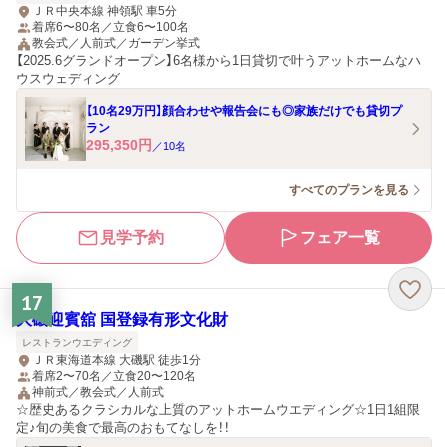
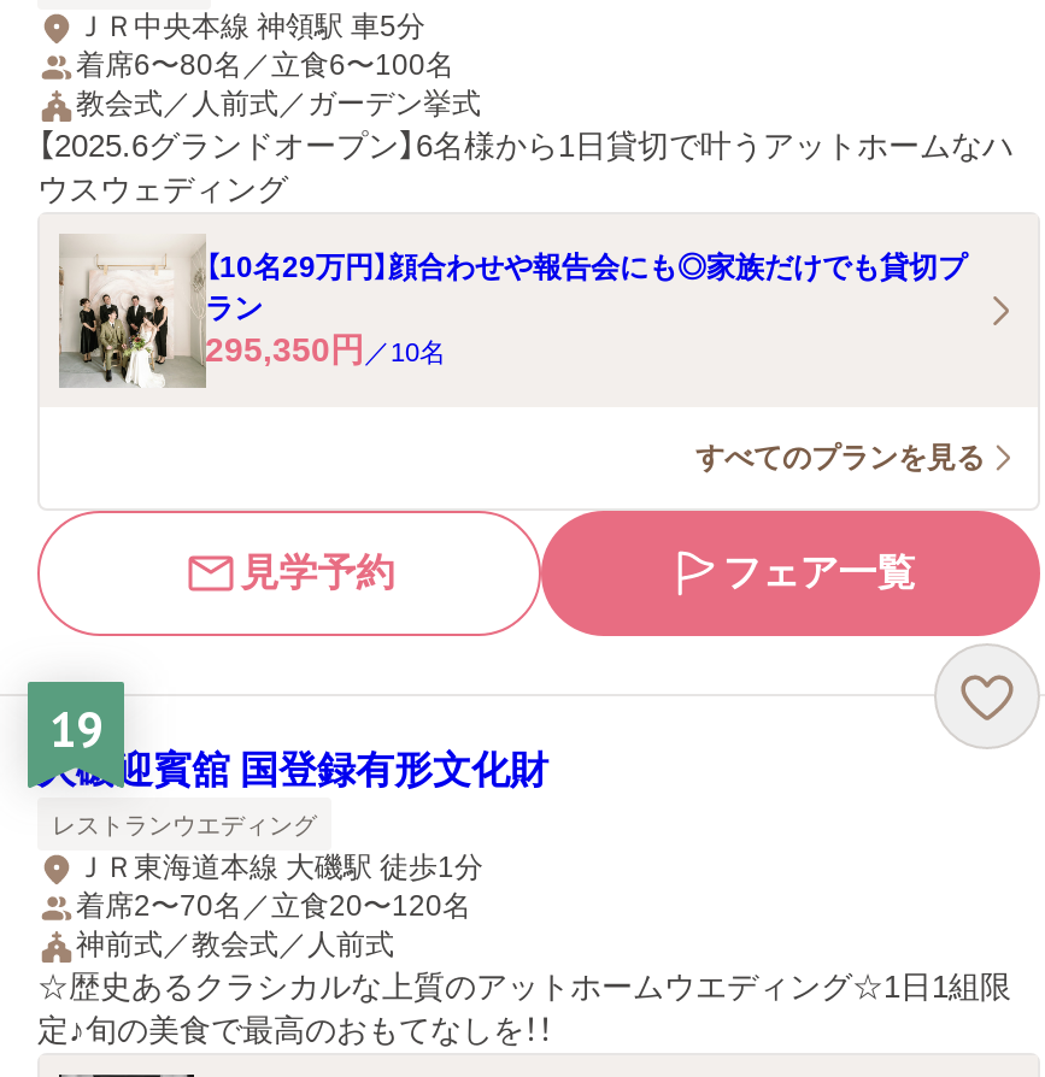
[21,290,43,316] 17 -> [49,699,102,761] 19

